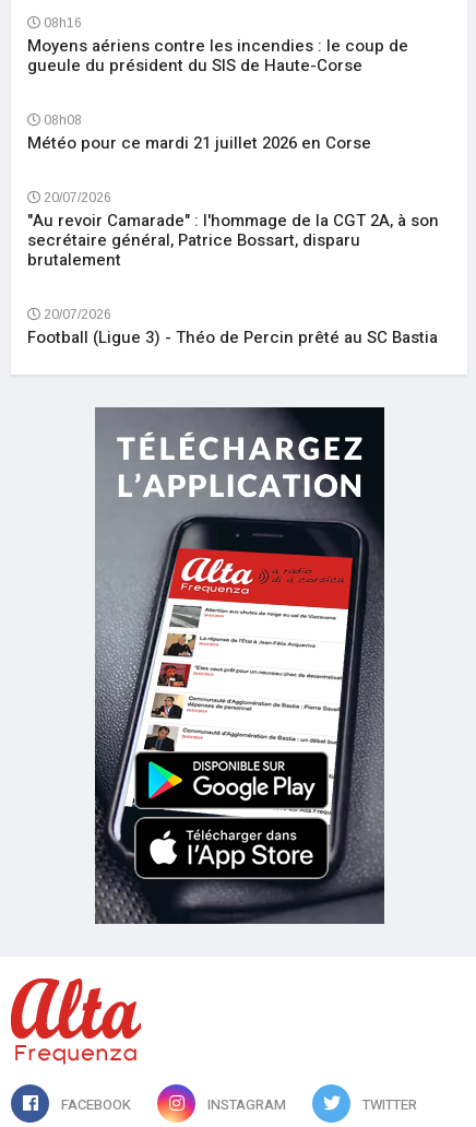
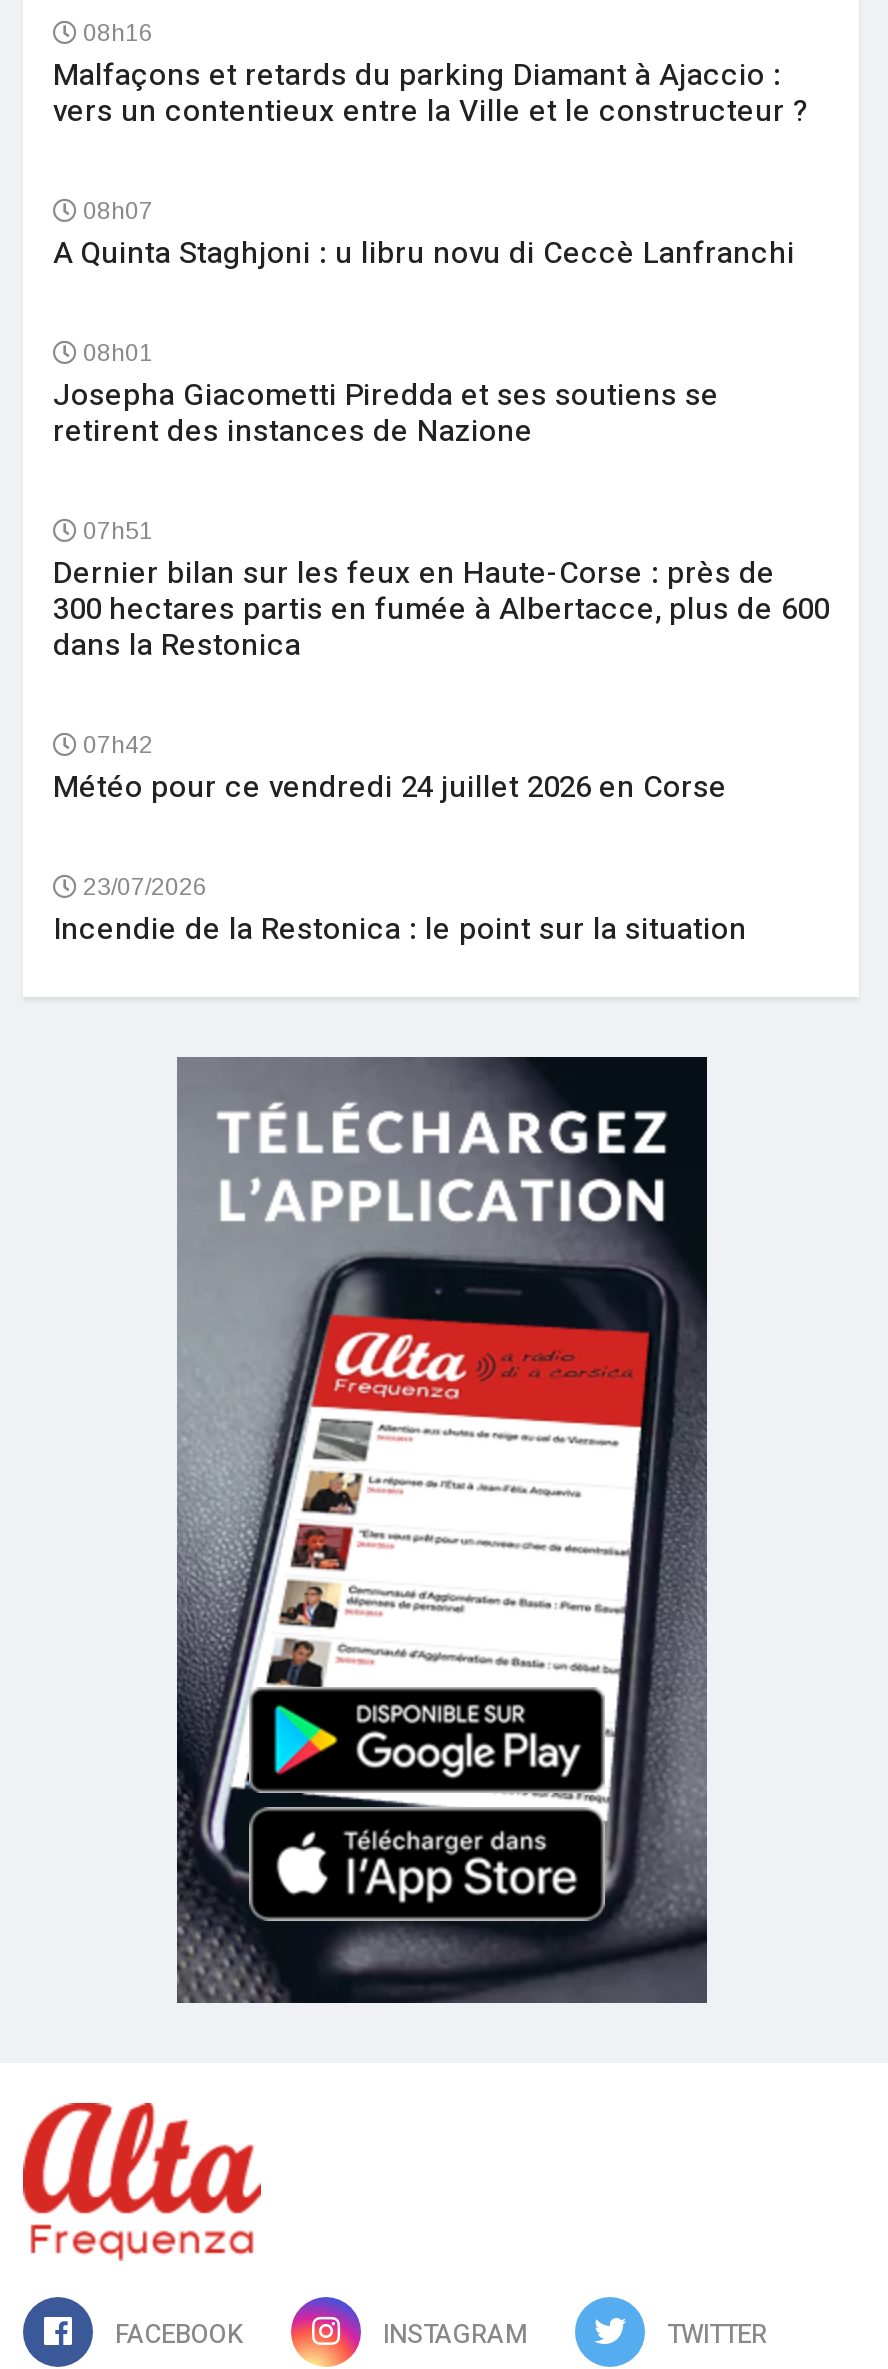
[27,34,439,349] Moyens aériens contre les incendies : le coup de | gueule du président du SIS de Haute-Corse | 08h08 | Météo pour ce mardi 21 juillet 2026 en Corse | 20/07/2026 | "Au revoir Camarade" : l'hommage de la CGT 2A, à son | secrétaire général, Patrice Bossart, disparu | brutalement | 20/07/2026 | Football (Ligue 3) - Théo de Percin prêté au SC Bastia -> [53,52,829,950] Malfaçons et retards du parking Diamant à Ajaccio : | vers un contentieux entre la Ville et le constructeur ? | 08h07 | A Quinta Staghjoni : u libru novu di Ceccè Lanfranchi | 08h01 | Josepha Giacometti Piredda et ses soutiens se | retirent des instances de Nazione | 07h51 | Dernier bilan sur les feux en Haute-Corse : près de | 300 hectares partis en fumée à Albertacce, plus de 600 | dans la Restonica | 07h42 | Météo pour ce vendredi 24 juillet 2026 en Corse | 23/07/2026 | Incendie de la Restonica : le point sur la situation

